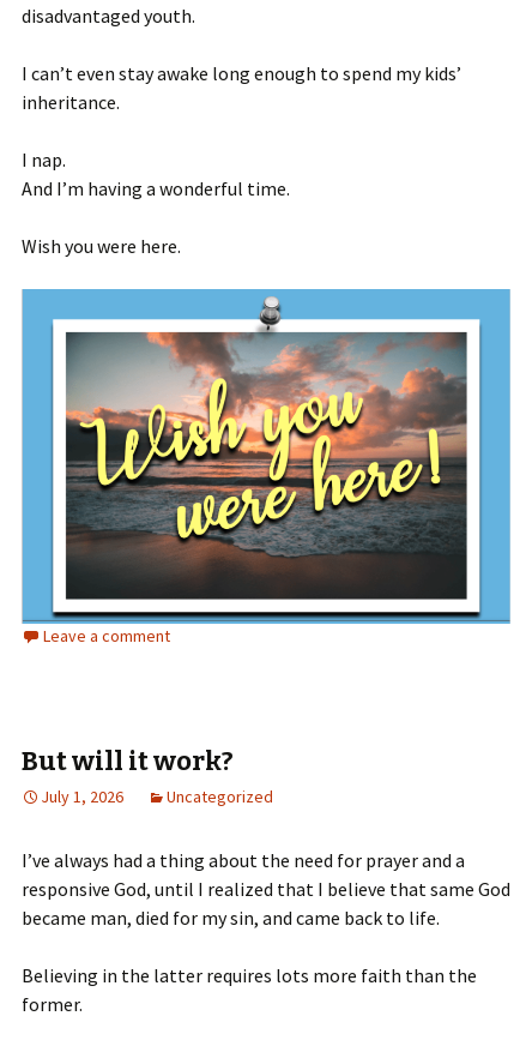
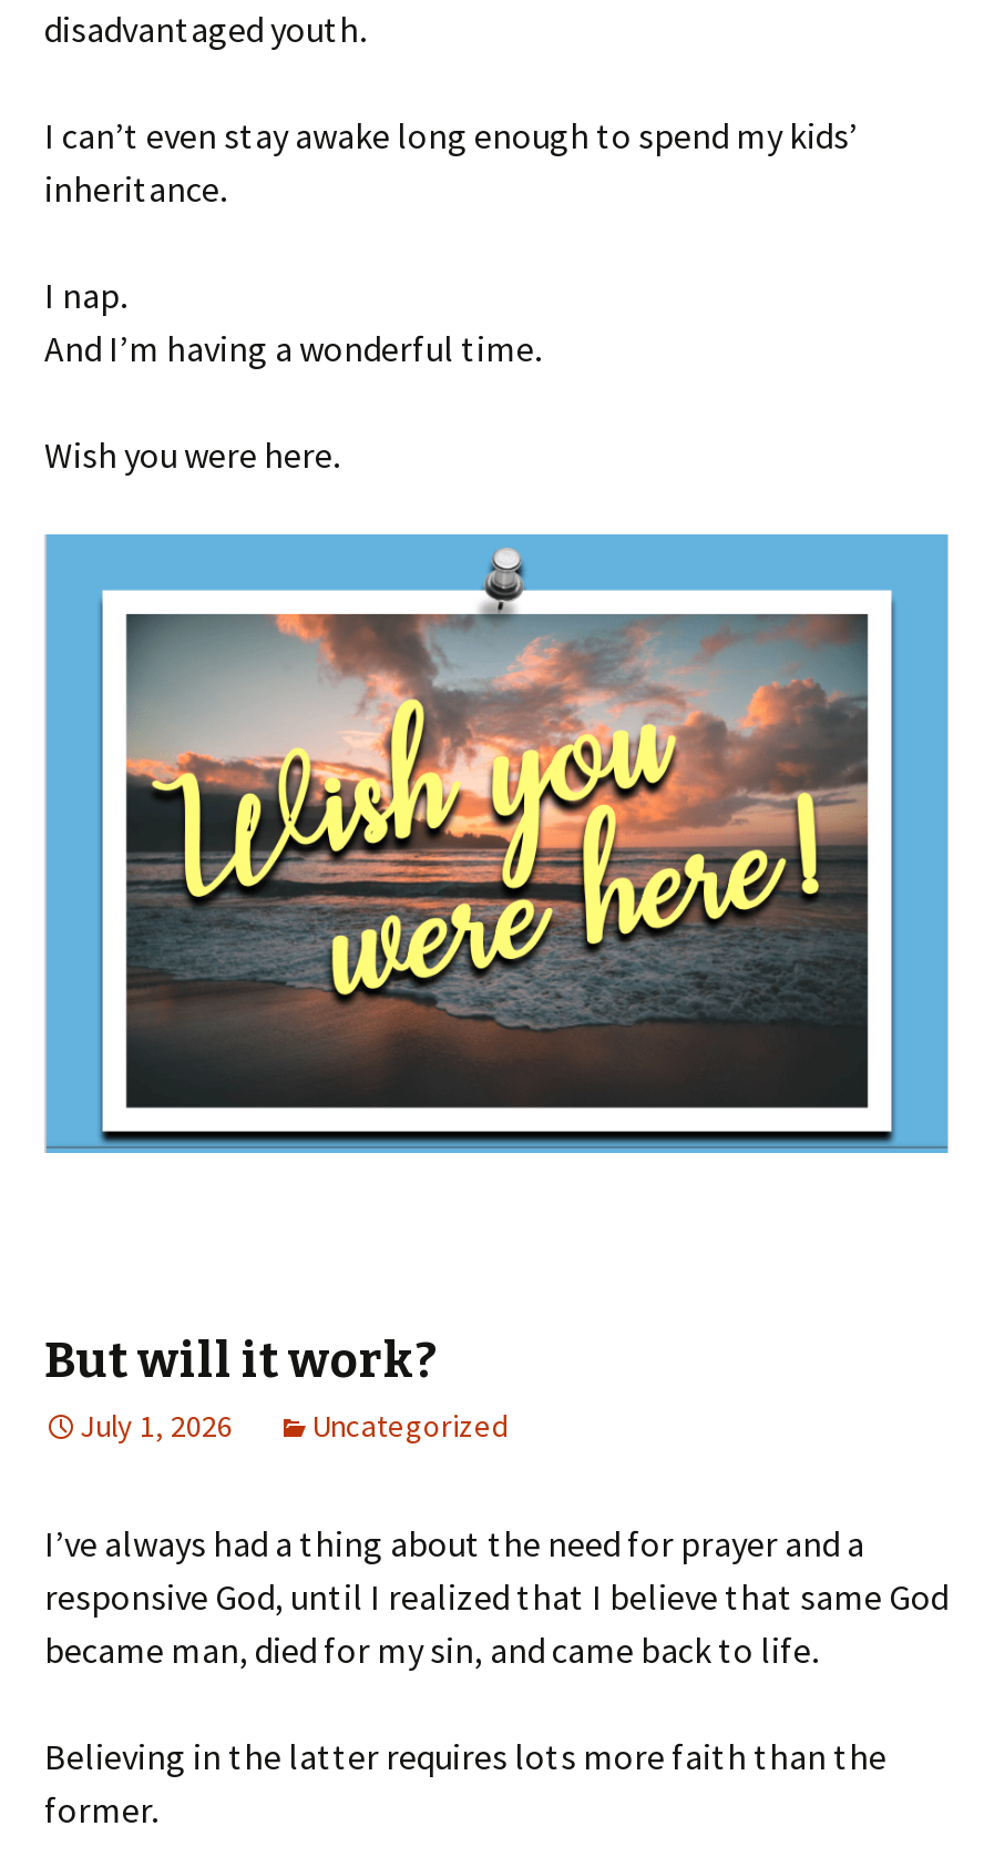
[43,625,170,647] Leave a comment -> none

